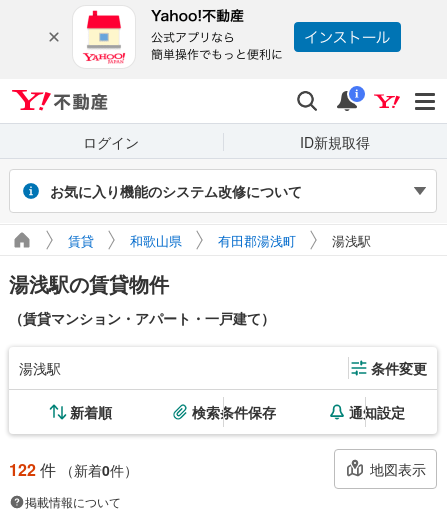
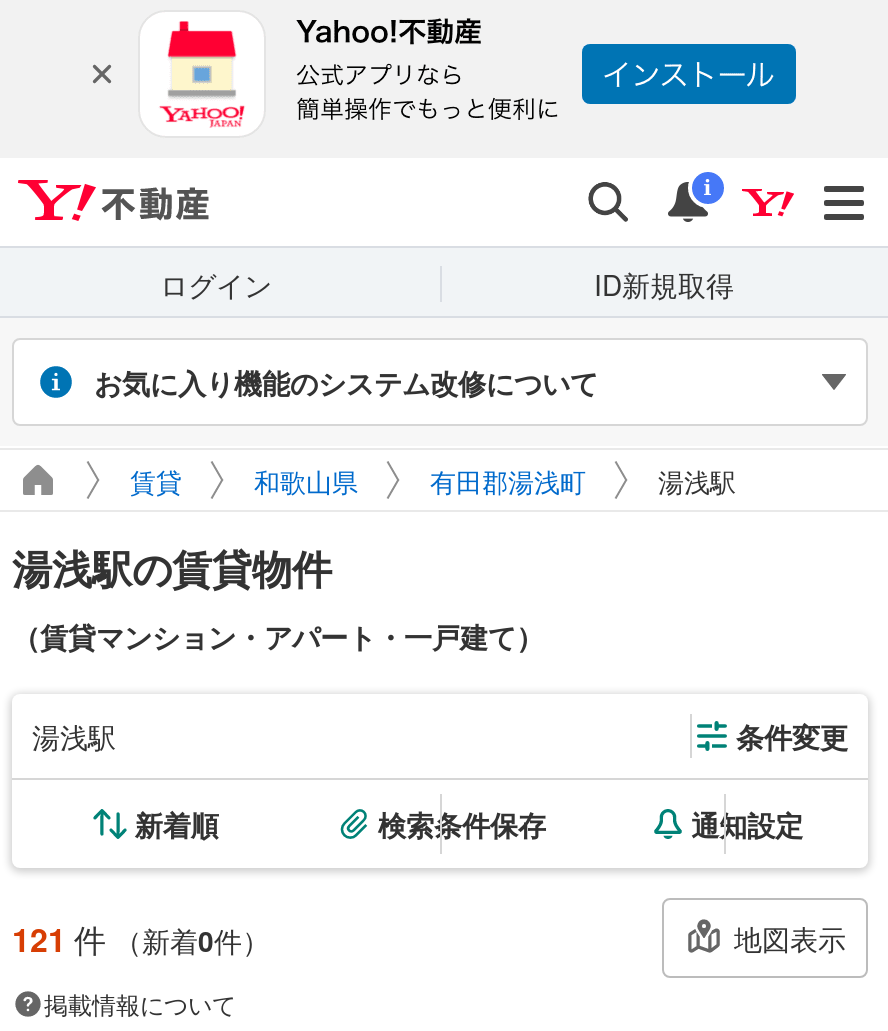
[9,457,138,480] 122件 （新着0件） -> [12,915,270,961] 121件 （新着0件）

